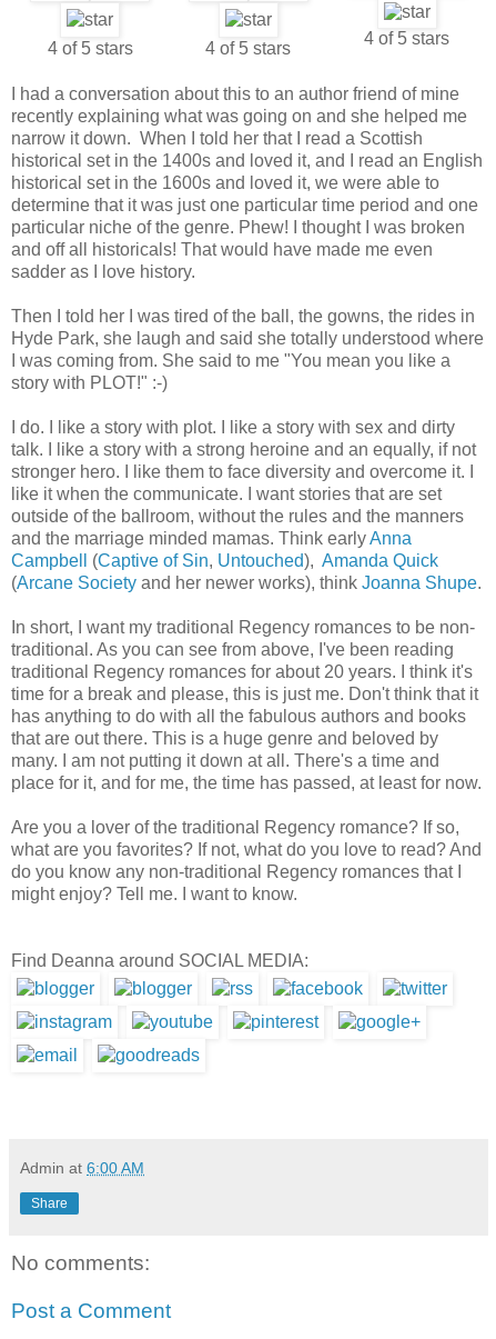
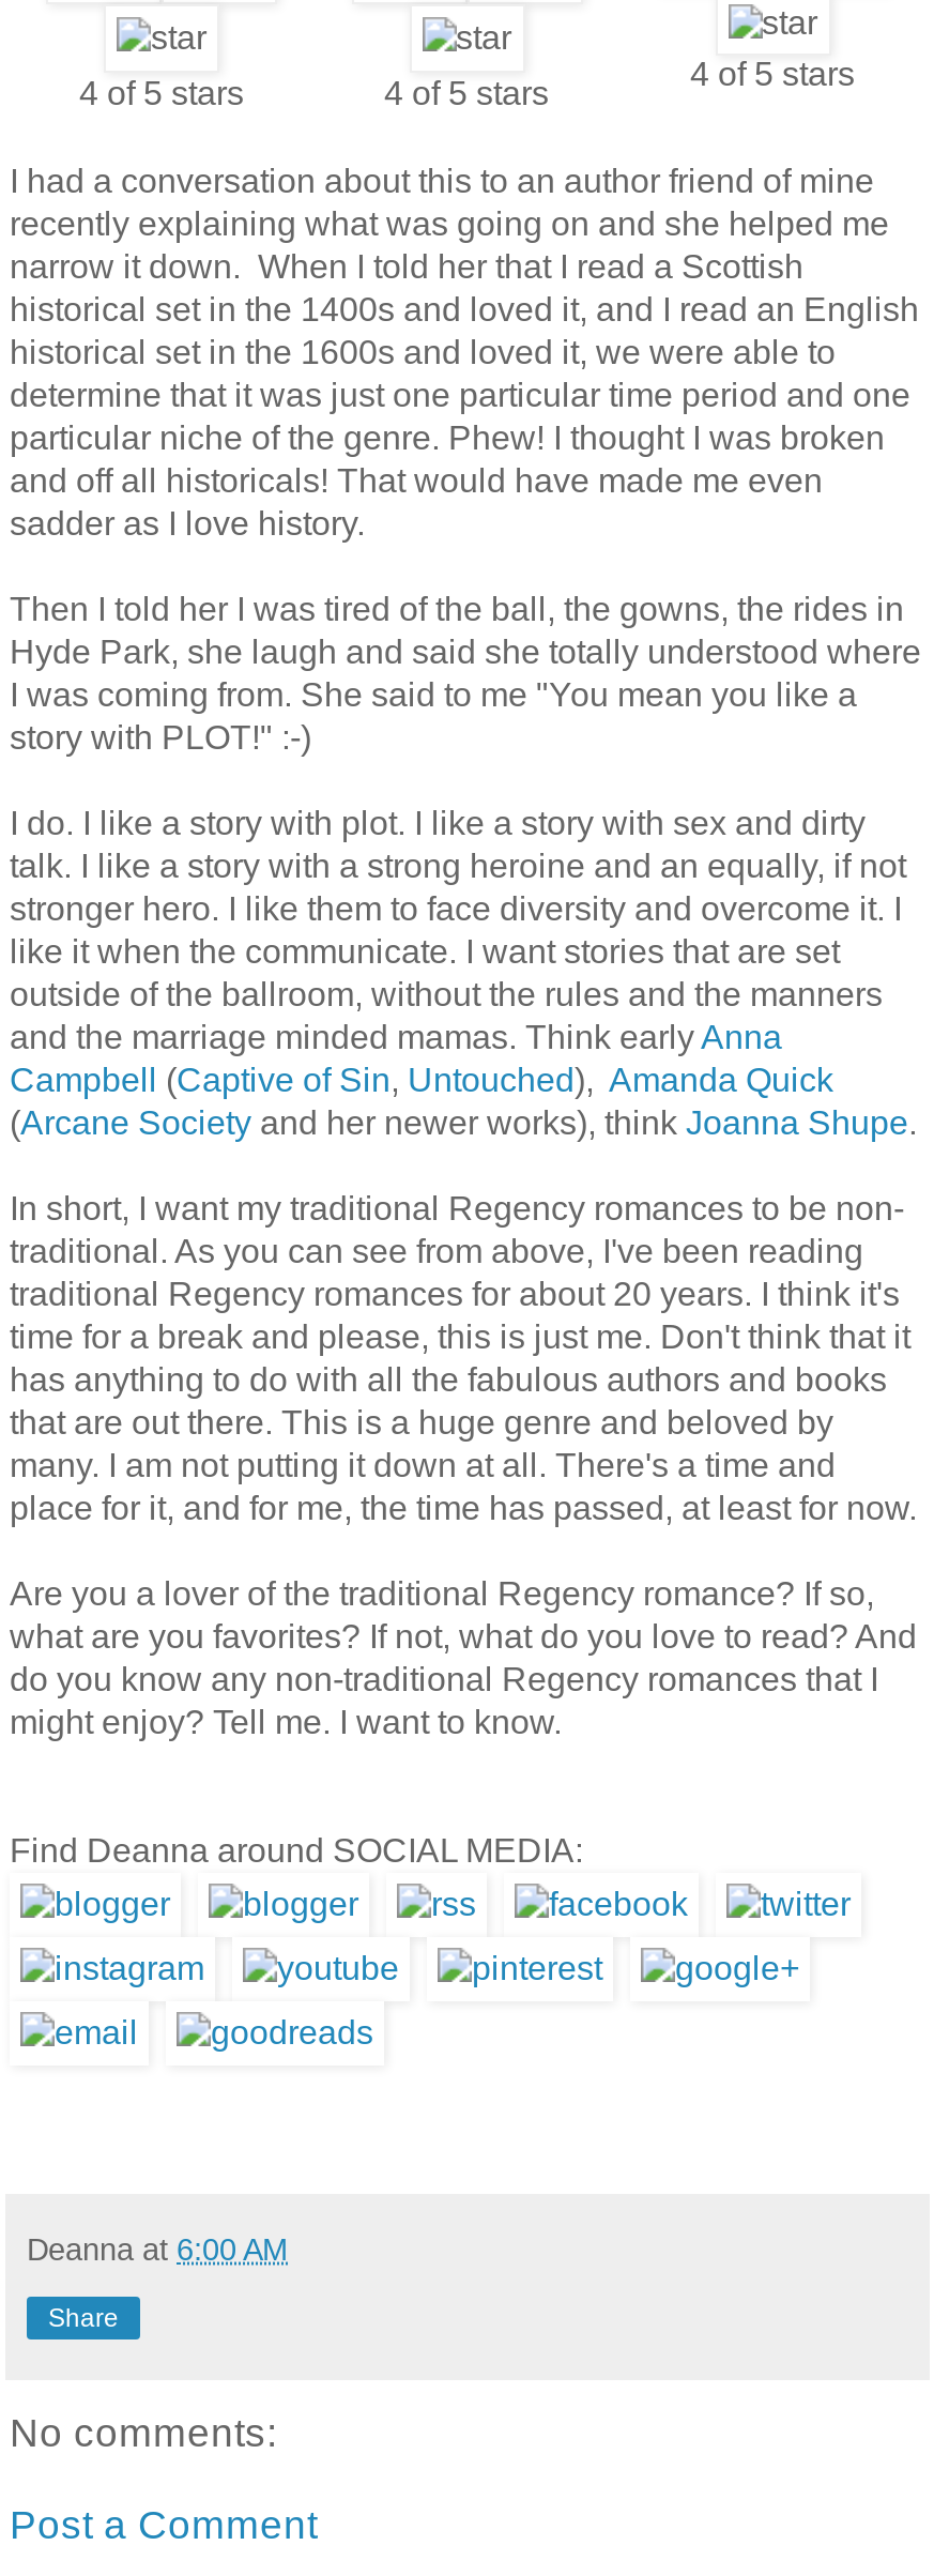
[20,1159,144,1176] Admin at 6:00 AM -> [27,2232,288,2266] Deanna at 6:00 AM

